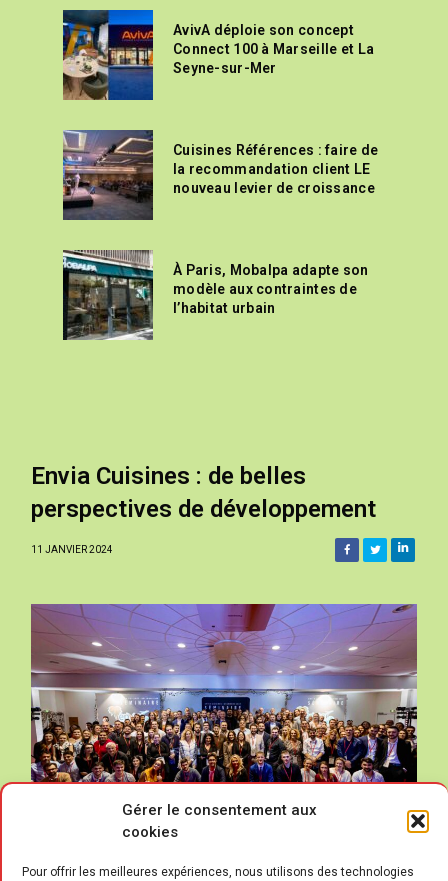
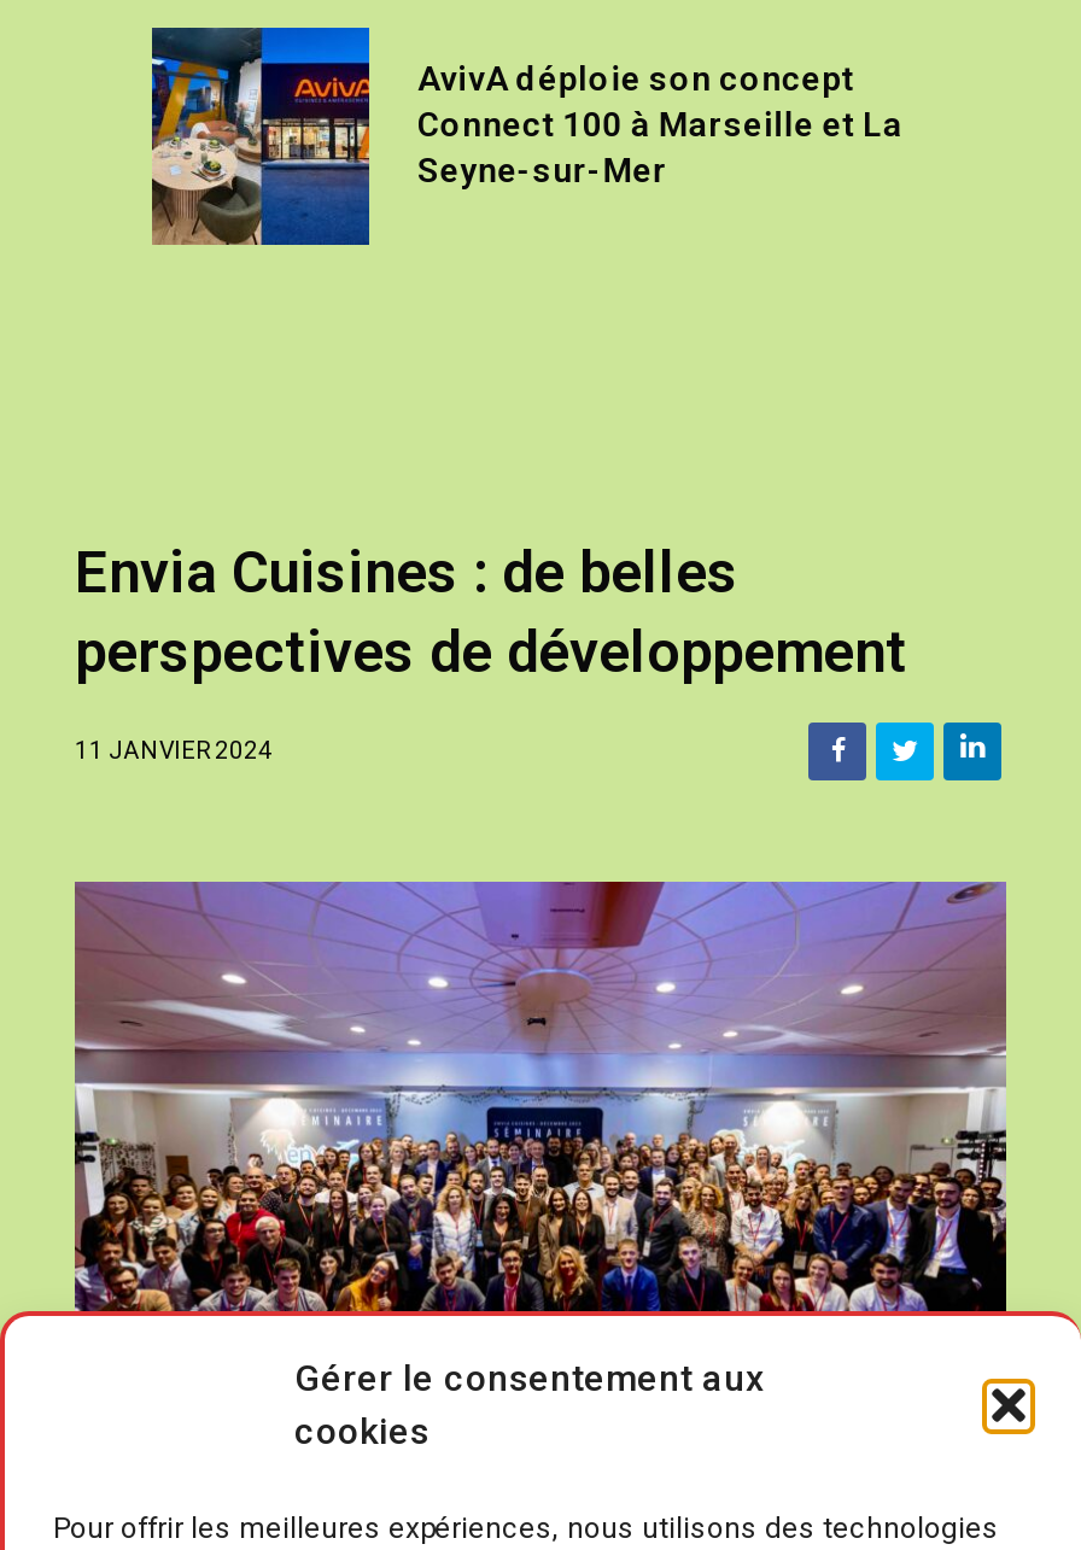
[62,129,378,221] [image] | Cuisines Références : faire de | la recommandation client LE | nouveau levier de croissance -> none
[62,249,369,340] [image] | À Paris, Mobalpa adapte son | modèle aux contraintes de | l’habitat urbain -> none

